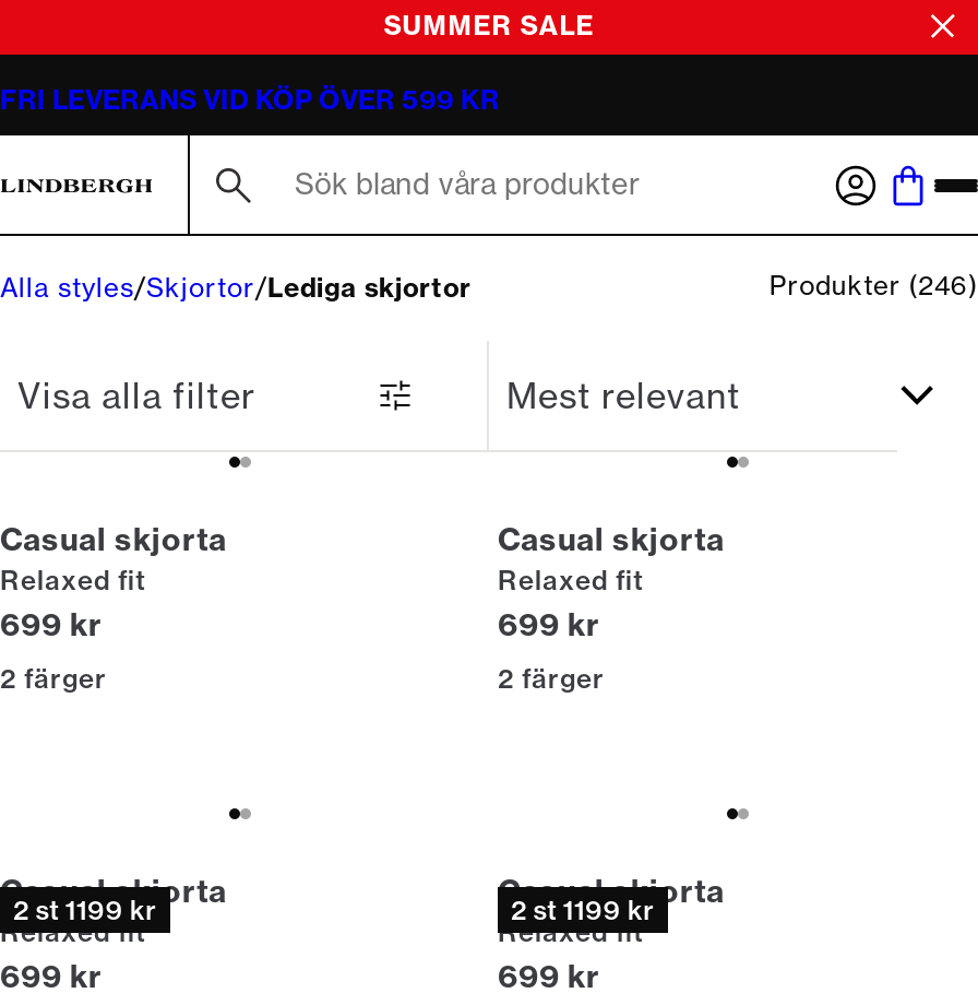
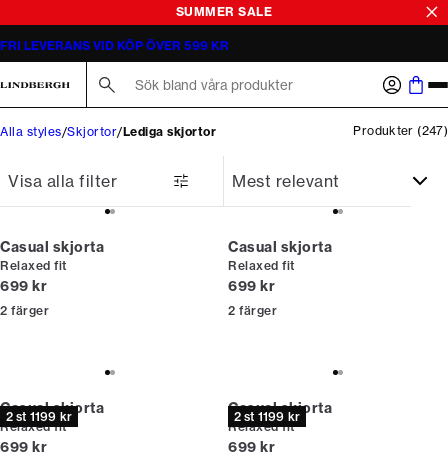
[769,269,978,301] Produkter (246) -> [353,123,448,138] Produkter (247)

